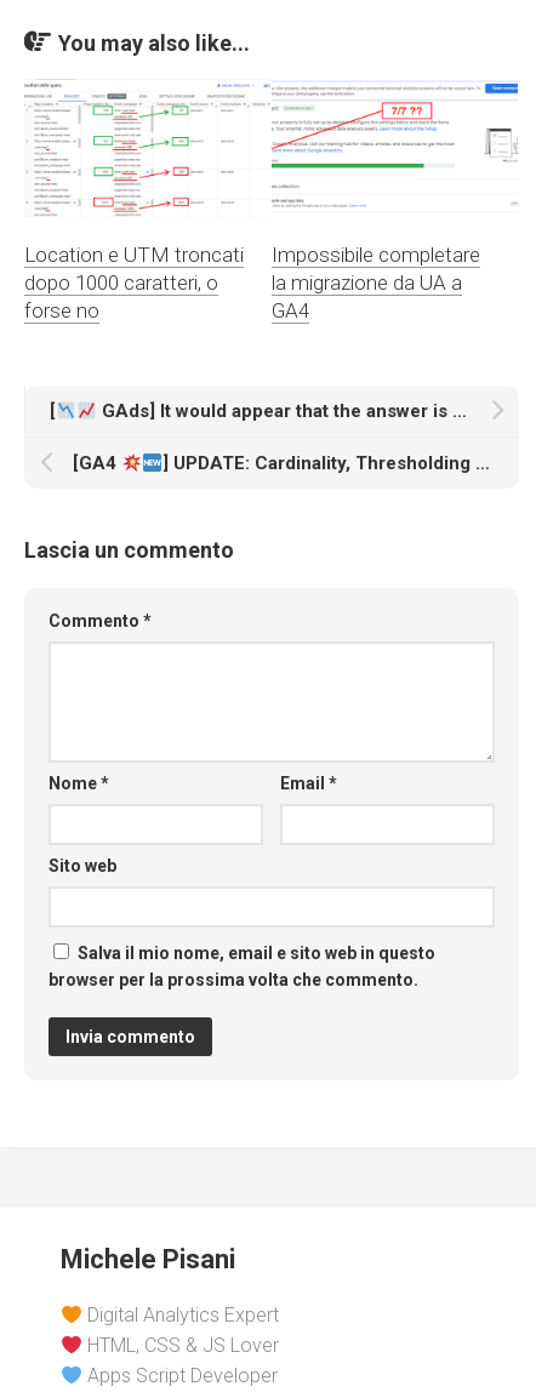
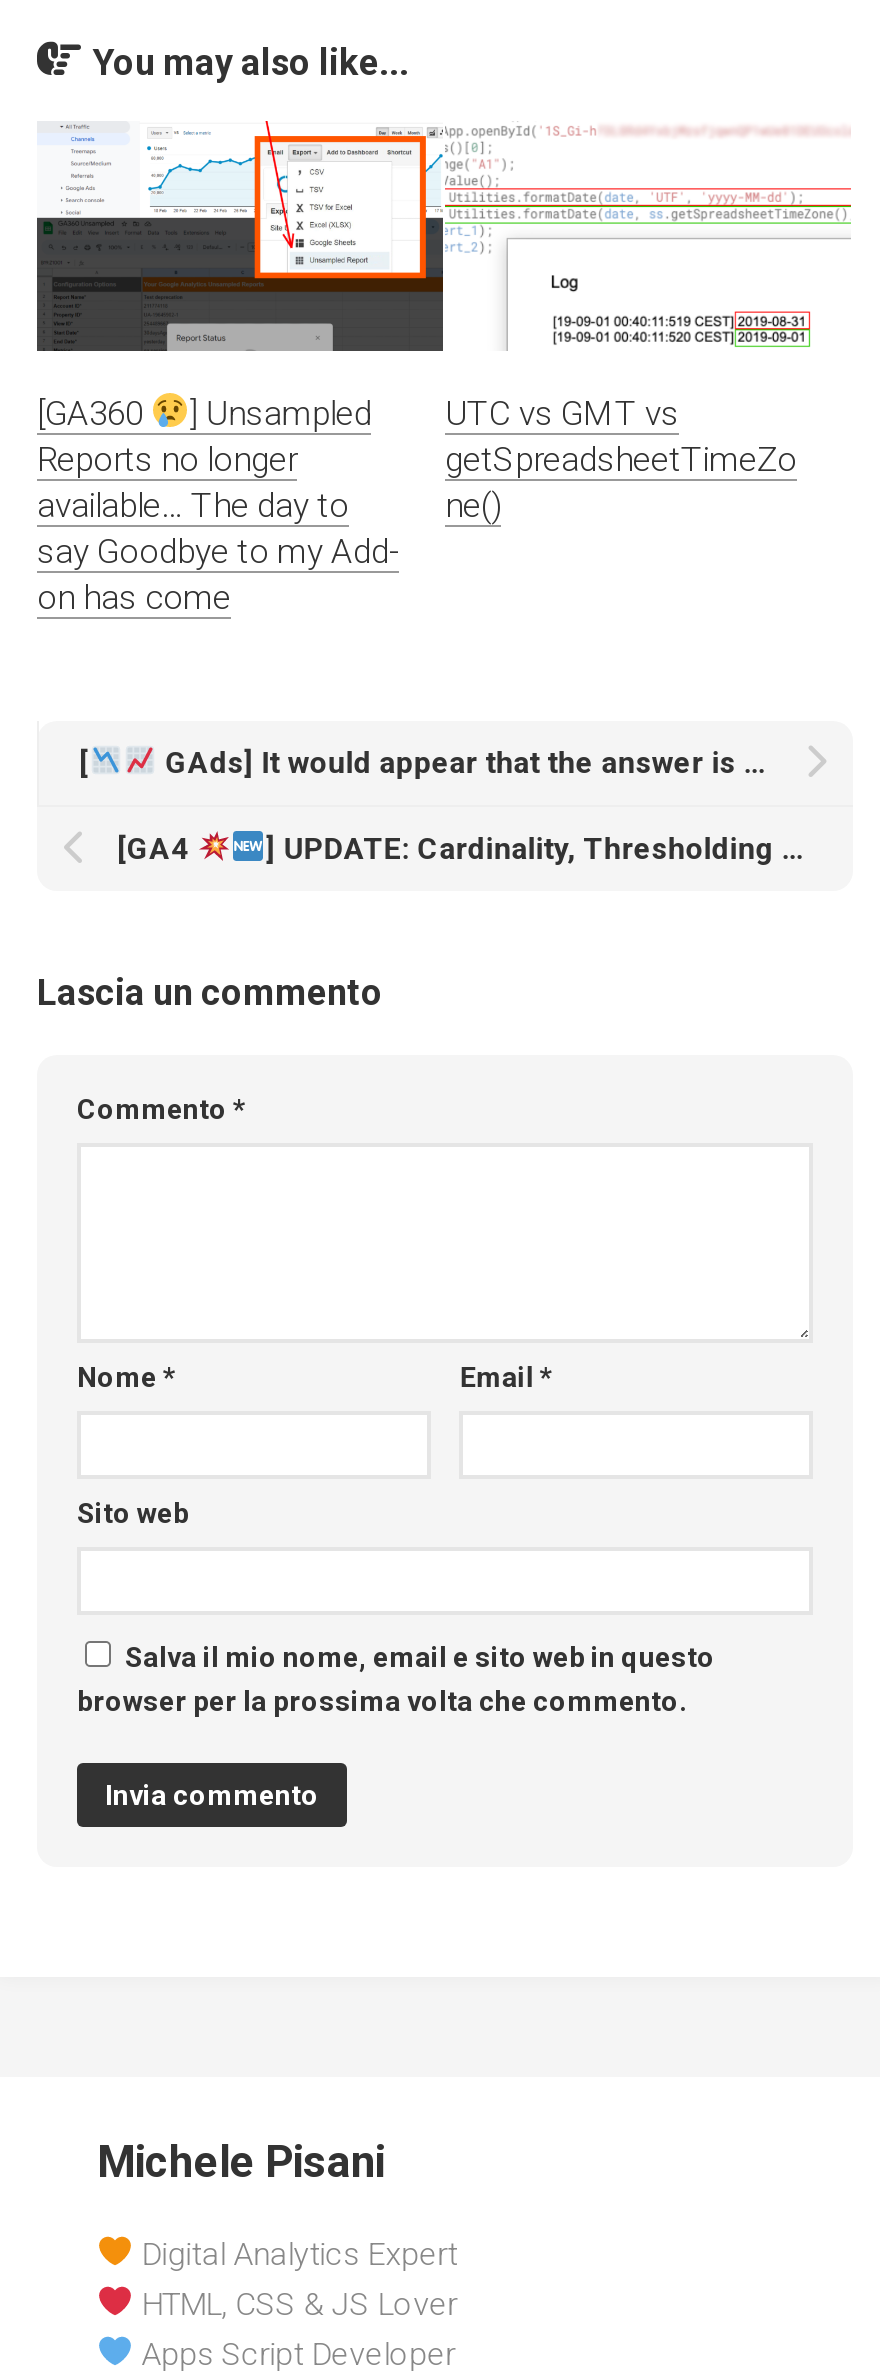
[24,81,519,178] [image] -> [35,120,853,354] [image]
[24,243,244,323] Location e UTM troncati | dopo 1000 caratteri, o | forse no -> [37,392,399,616] [GA360 | ] Unsampled | Reports no longer | available… The day to | say Goodbye to my Add- | on has come
[272,243,480,323] Impossibile completare | la migrazione da UA a | GA4 -> [445,392,797,524] UTC vs GMT vs | getSpreadsheetTimeZo | ne()

